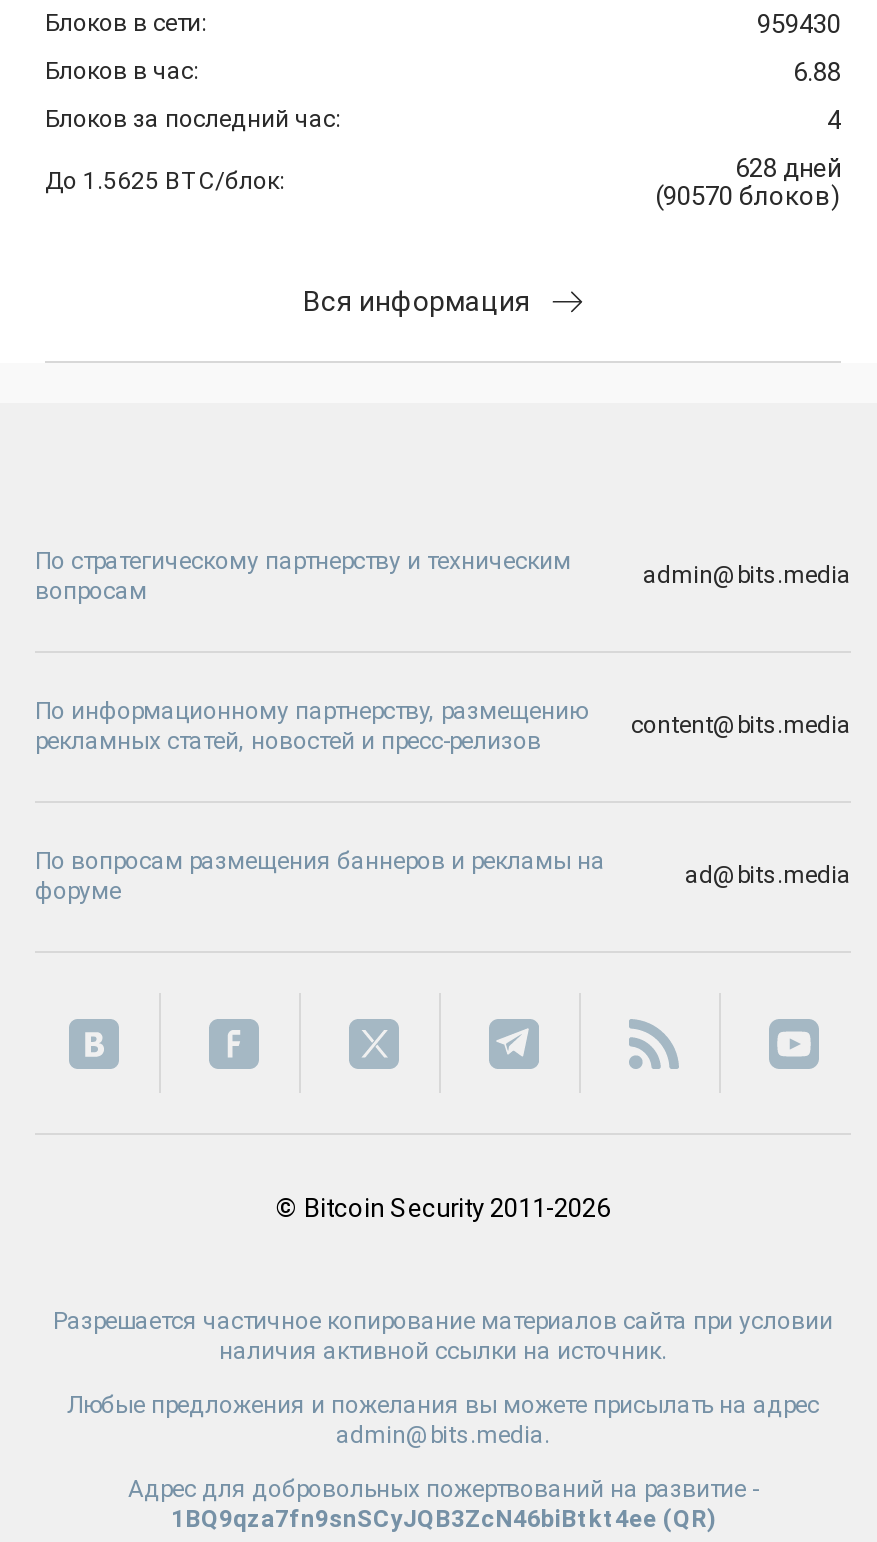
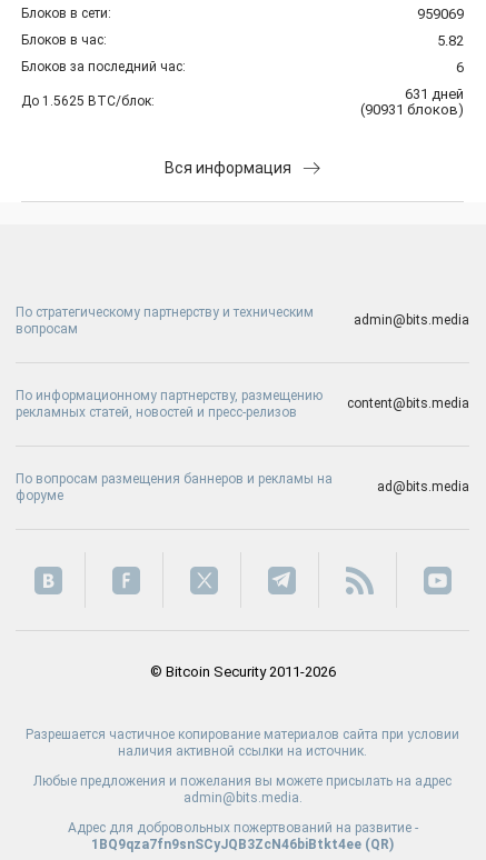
[757,9,841,39] 959430 -> [417,6,464,22] 959069
[793,57,841,87] 6.88 -> [437,32,464,49] 5.82
[827,105,841,135] 4 -> [456,59,464,76] 6
[735,153,841,183] 628 дней -> [405,86,464,102] 631 дней
[655,181,841,211] (90570 блоков) -> [360,101,464,118] (90931 блоков)

